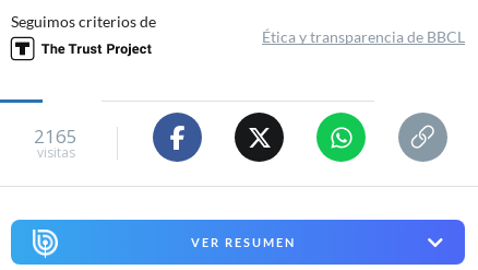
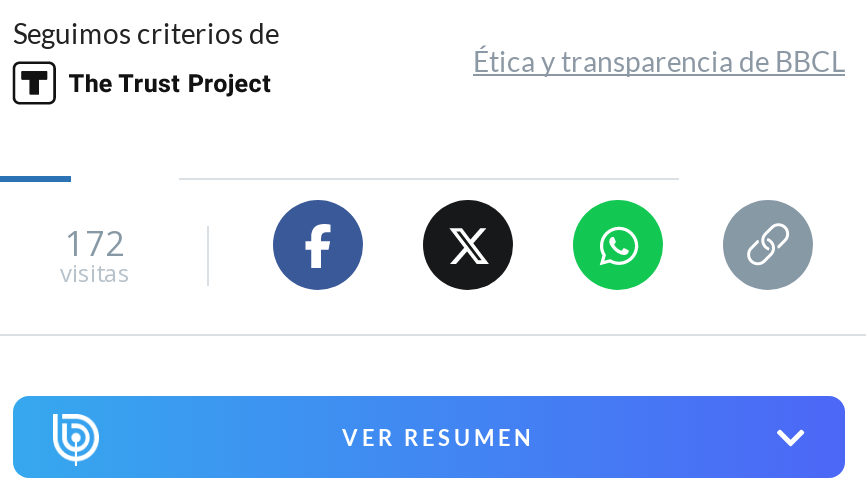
[34,124,77,149] 2165 -> [65,220,125,266] 172

